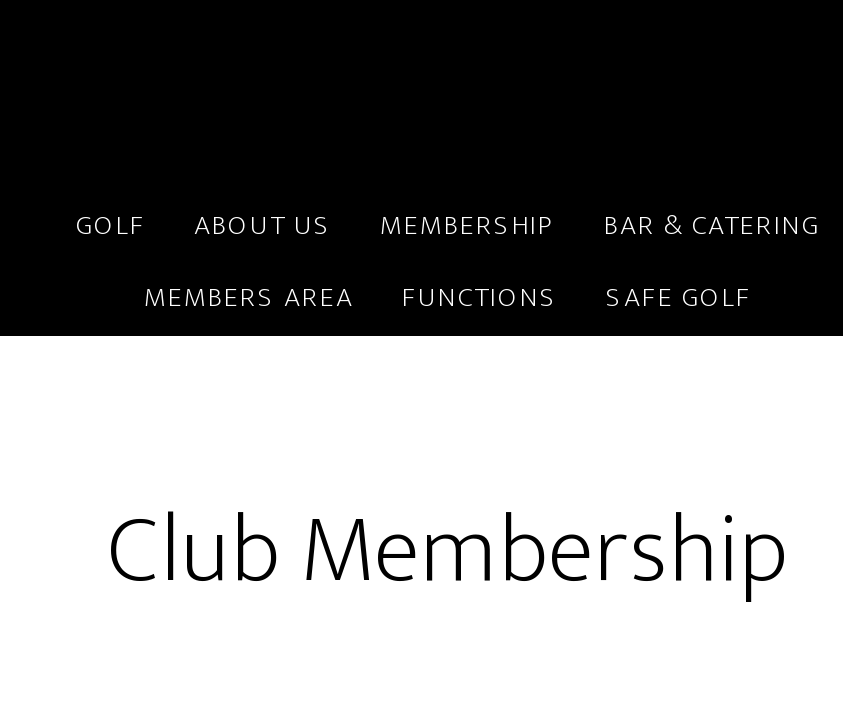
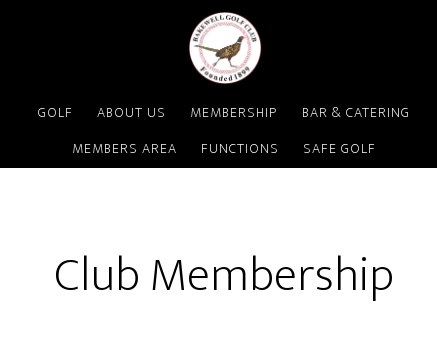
none -> [188,11,262,85] [image]

